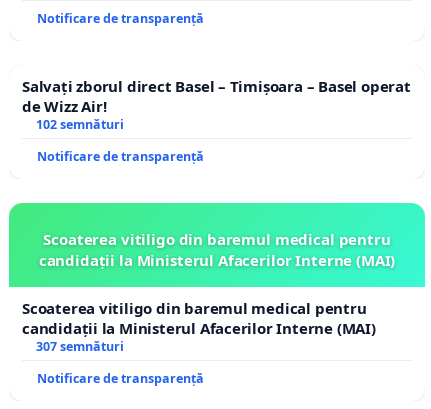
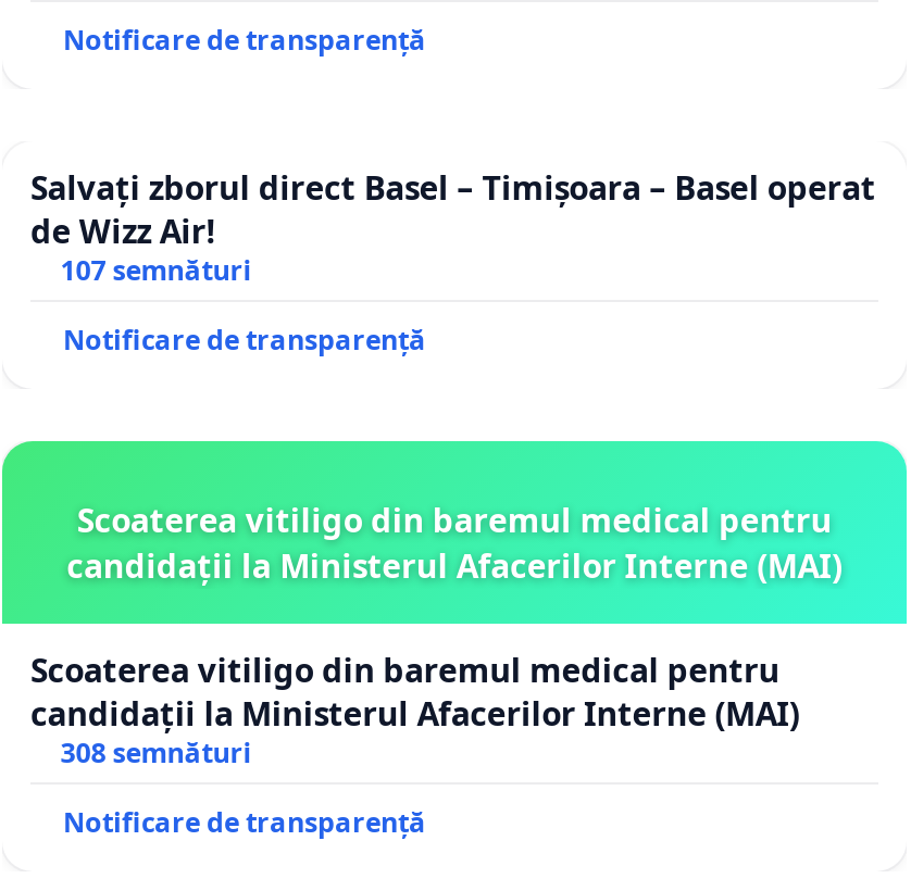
[36,116,124,133] 102 semnături -> [60,253,252,290] 107 semnături
[36,338,124,355] 307 semnături -> [60,735,252,772] 308 semnături

